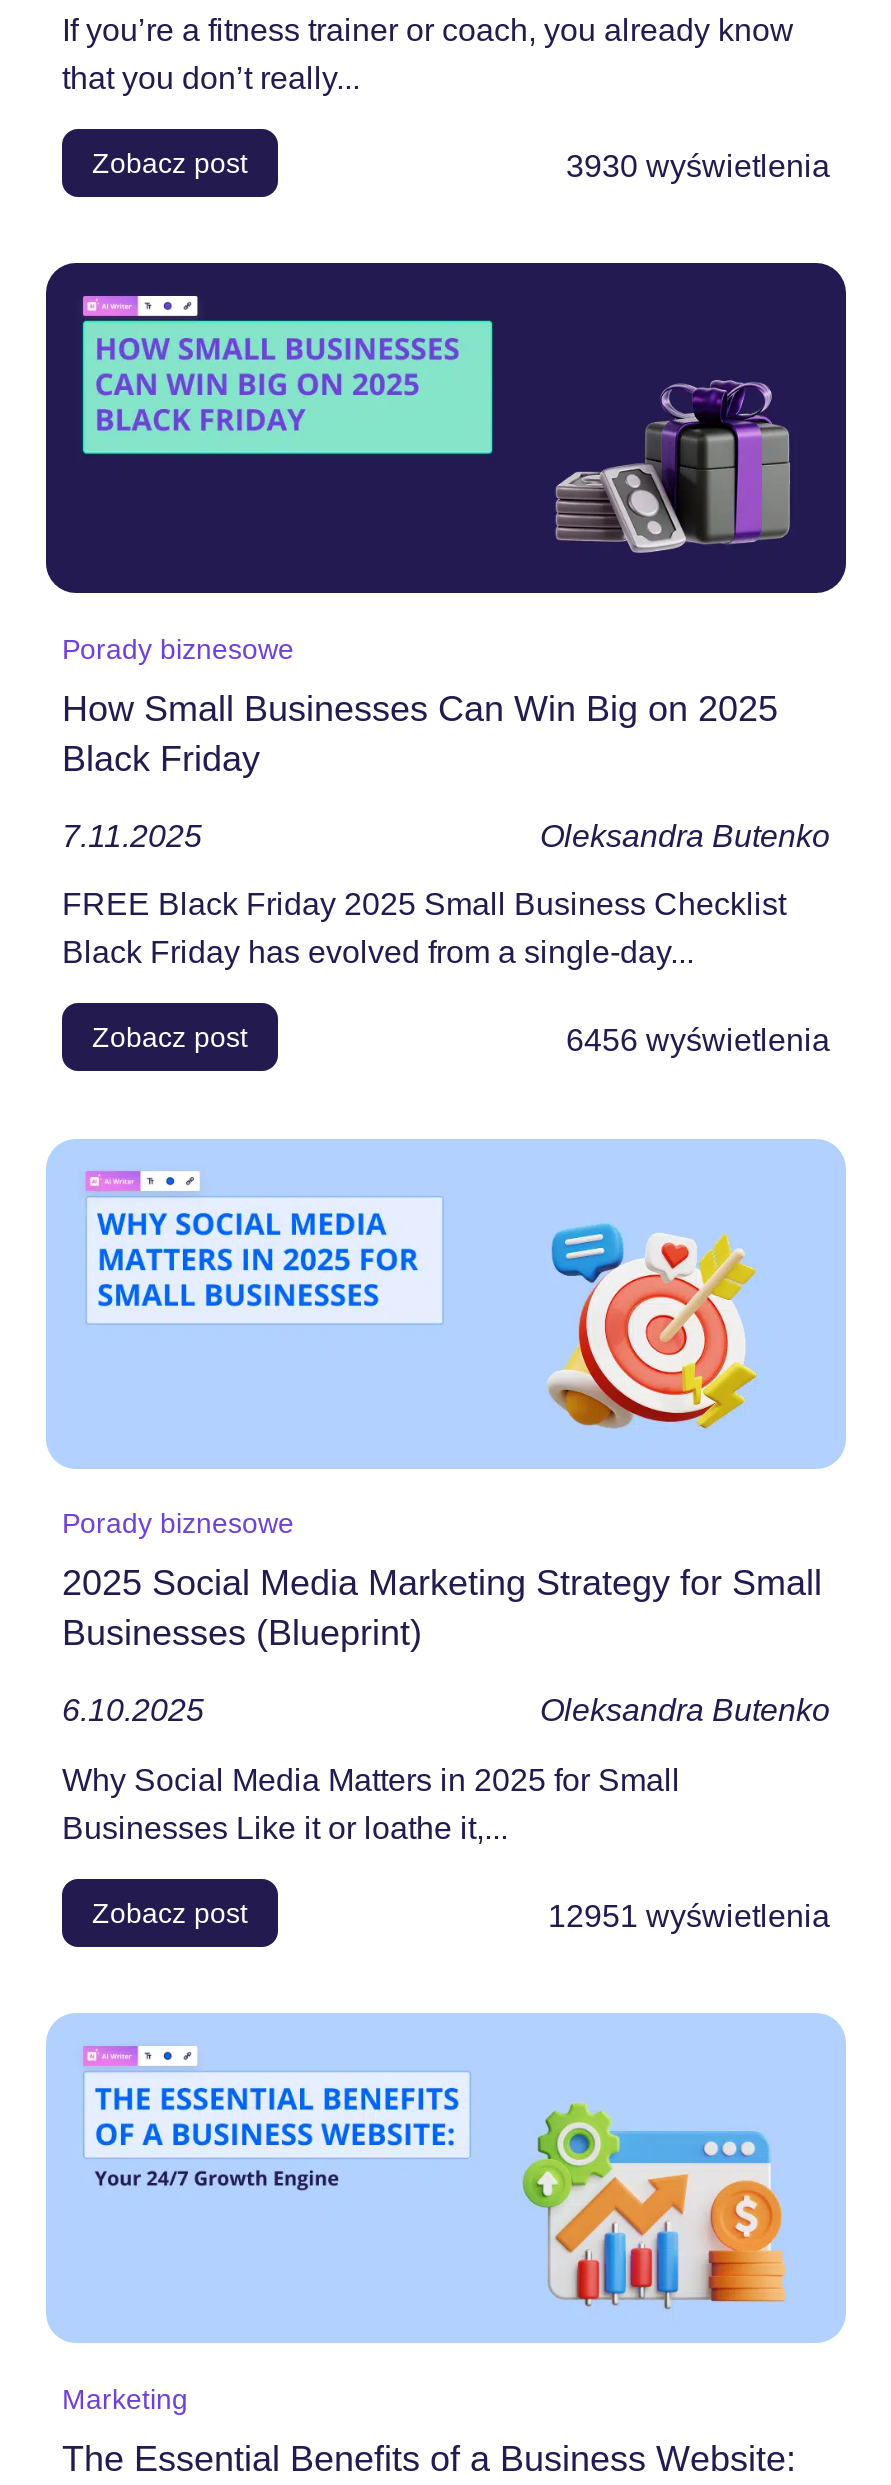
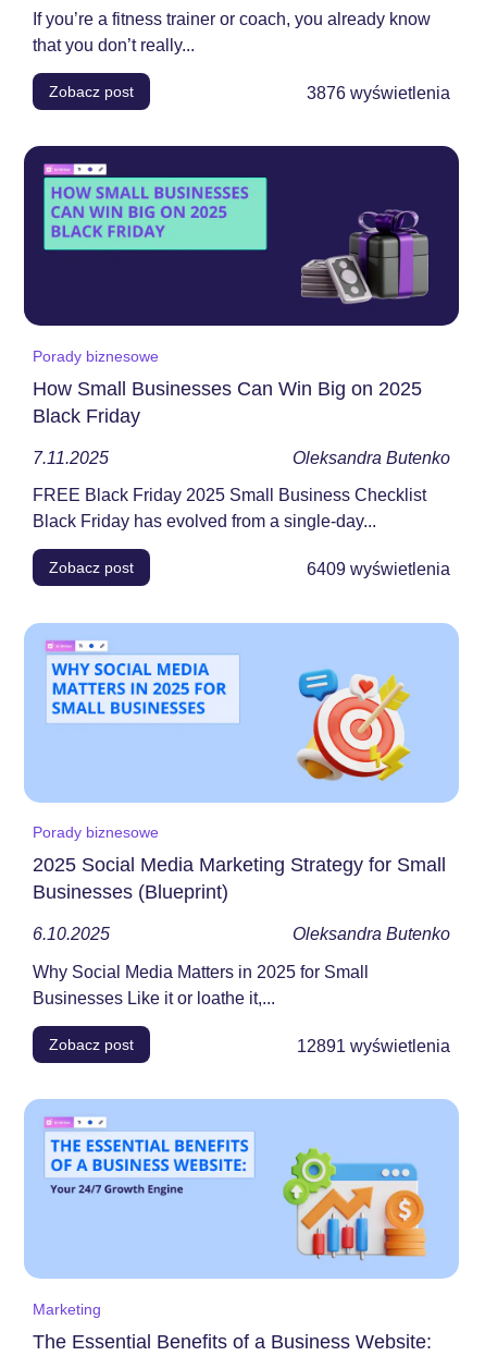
[566,149,830,183] 3930 wyświetlenia -> [307,84,450,102] 3876 wyświetlenia
[566,1024,830,1058] 6456 wyświetlenia -> [307,560,450,579] 6409 wyświetlenia
[548,1899,830,1933] 12951 wyświetlenia -> [297,1037,450,1055] 12891 wyświetlenia

